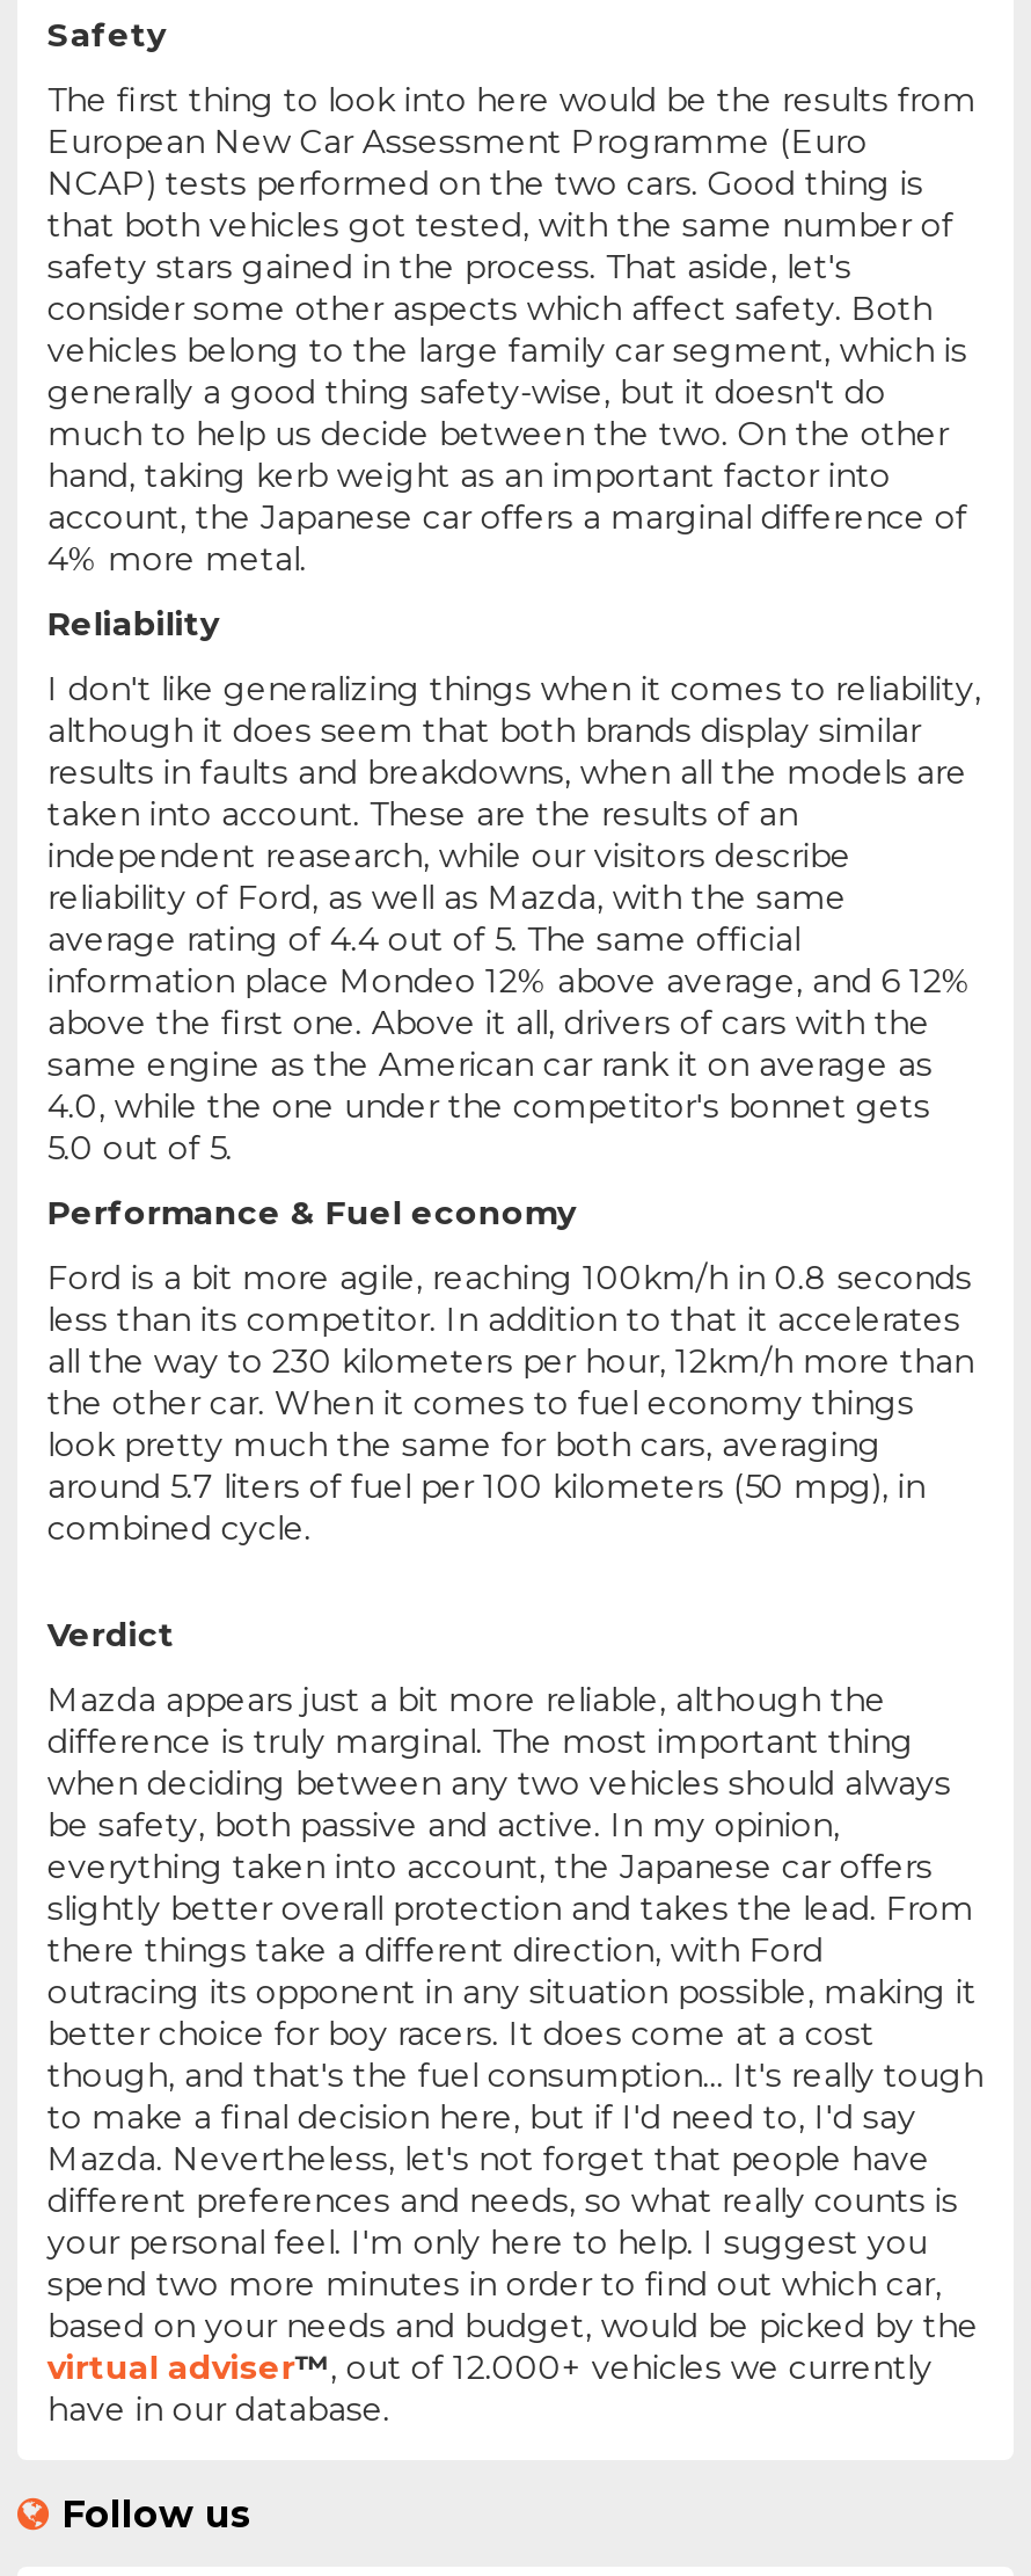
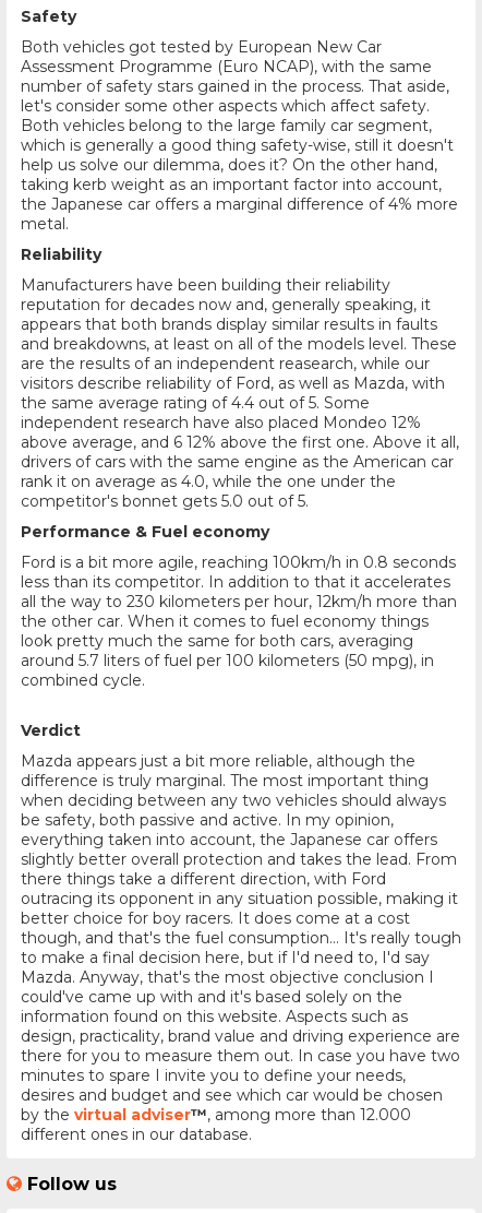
[47,80,976,581] The first thing to look into here would be the results from | European New Car Assessment Programme (Euro | NCAP) tests performed on the two cars. Good thing is | that both vehicles got tested, with the same number of | safety stars gained in the process. That aside, let's | consider some other aspects which affect safety. Both | vehicles belong to the large family car segment, which is | generally a good thing safety-wise, but it doesn't do | much to help us decide between the two. On the other | hand, taking kerb weight as an important factor into | account, the Japanese car offers a marginal difference of | 4% more metal. -> [21,38,458,234] Both vehicles got tested by European New Car | Assessment Programme (Euro NCAP), with the same | number of safety stars gained in the process. That aside, | let's consider some other aspects which affect safety. | Both vehicles belong to the large family car segment, | which is generally a good thing safety-wise, still it doesn't | help us solve our dilemma, does it? On the other hand, | taking kerb weight as an important factor into account, | the Japanese car offers a marginal difference of 4% more | metal.
moved [47,604,218,646] -> [21,245,101,265]: Reliability
[47,669,981,1170] I don't like generalizing things when it comes to reliability, | although it does seem that both brands display similar | results in faults and breakdowns, when all the models are | taken into account. These are the results of an | independent reasearch, while our visitors describe | reliability of Ford, as well as Mazda, with the same | average rating of 4.4 out of 5. The same official | information place Mondeo 12% above average, and 6 12% | above the first one. Above it all, drivers of cars with the | same engine as the American car rank it on average as | 4.0, while the one under the competitor's bonnet gets | 5.0 out of 5. -> [21,276,459,512] Manufacturers have been building their reliability | reputation for decades now and, generally speaking, it | appears that both brands display similar results in faults | and breakdowns, at least on all of the models level. These | are the results of an independent reasearch, while our | visitors describe reliability of Ford, as well as Mazda, with | the same average rating of 4.4 out of 5. Some | independent research have also placed Mondeo 12% | above average, and 6 12% above the first one. Above it all, | drivers of cars with the same engine as the American car | rank it on average as 4.0, while the one under the | competitor's bonnet gets 5.0 out of 5.
moved [47,1193,983,2139] -> [21,522,461,968]: Performance & Fuel economy | Ford is a bit more agile, reaching 100km/h in 0.8 seconds | less than its competitor. In addition to that it accelerates | ... | though, and that's the fuel consumption... It's really tough | to make a final decision here, but if I'd need to, I'd say
[47,2139,978,2431] Mazda. Nevertheless, let's not forget that people have | different preferences and needs, so what really counts is | your personal feel. I'm only here to help. I suggest you | spend two more minutes in order to find out which car, | based on your needs and budget, would be picked by the | virtual adviser™, out of 12.000+ vehicles we currently | have in our database. -> [21,968,460,1145] Mazda. Anyway, that's the most objective conclusion I | could've came up with and it's based solely on the | information found on this website. Aspects such as | design, practicality, brand value and driving experience are | there for you to measure them out. In case you have two | minutes to spare I invite you to define your needs, | desires and budget and see which car would be chosen | by the virtual adviser™, among more than 12.000 | different ones in our database.

